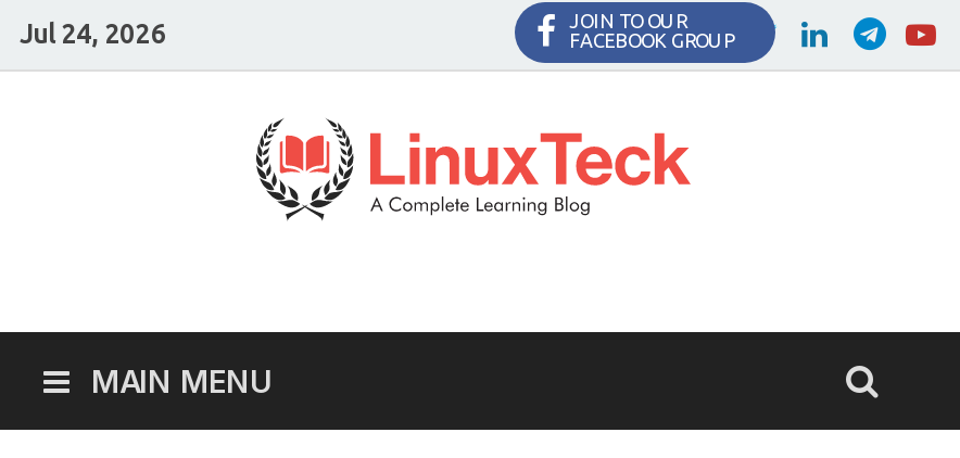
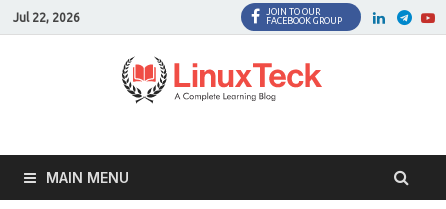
[20,18,165,47] Jul 24, 2026 -> [13,10,80,23] Jul 22, 2026

